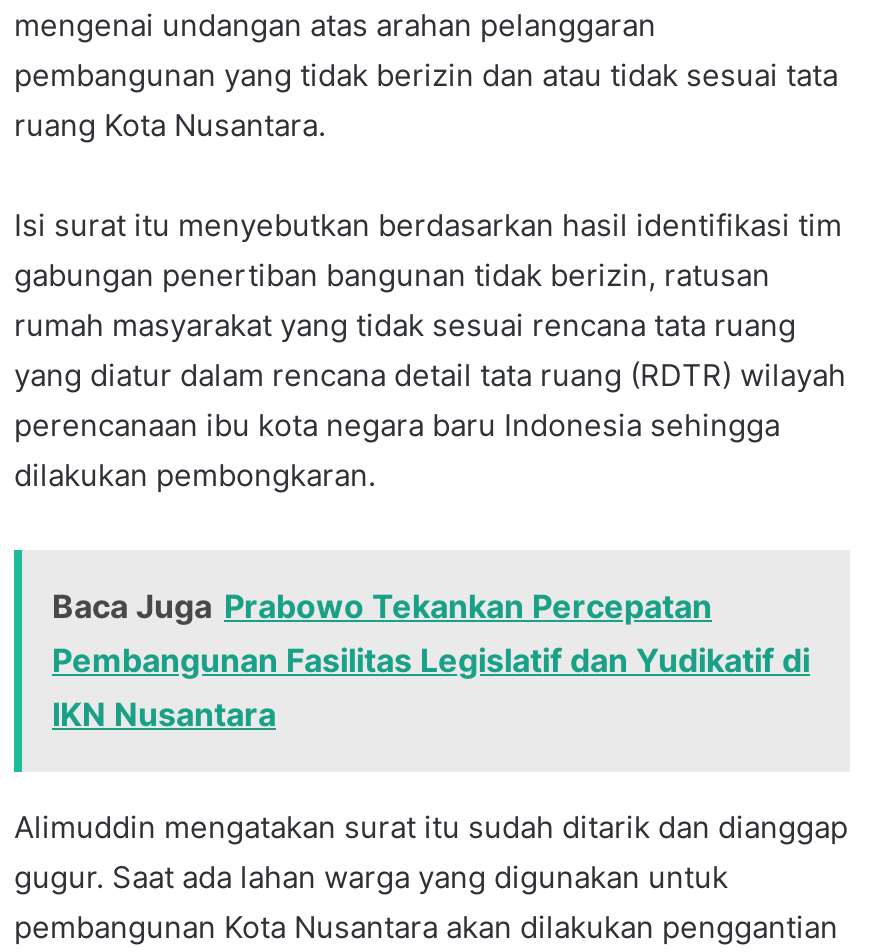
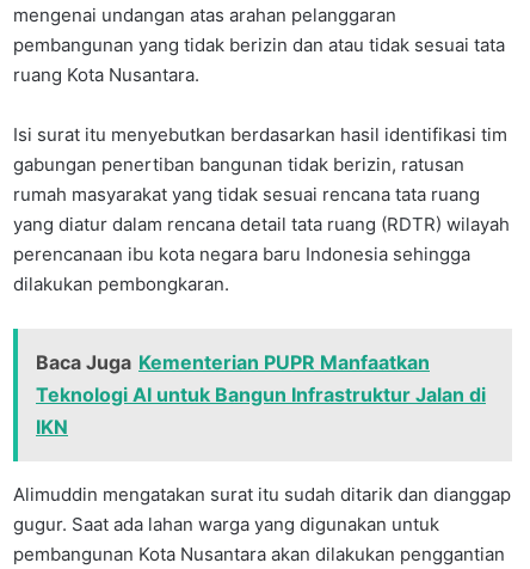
[52,586,810,734] Baca Juga Prabowo Tekankan Percepatan | Pembangunan Fasilitas Legislatif dan Yudikatif di | IKN Nusantara -> [36,350,486,439] Baca Juga Kementerian PUPR Manfaatkan | Teknologi AI untuk Bangun Infrastruktur Jalan di | IKN

